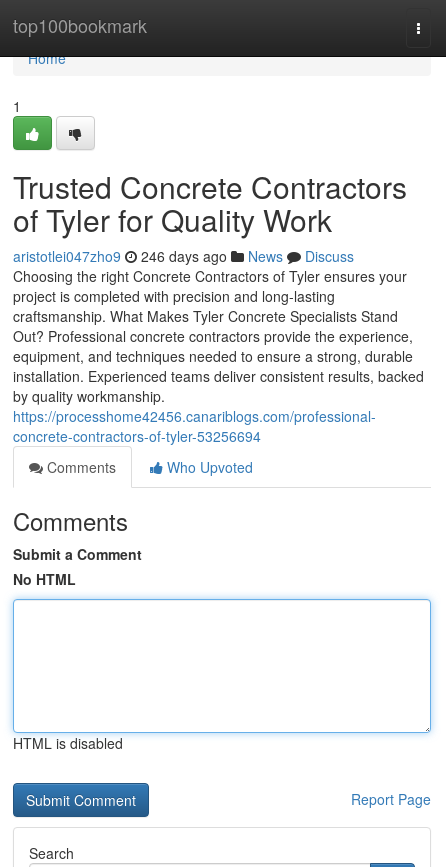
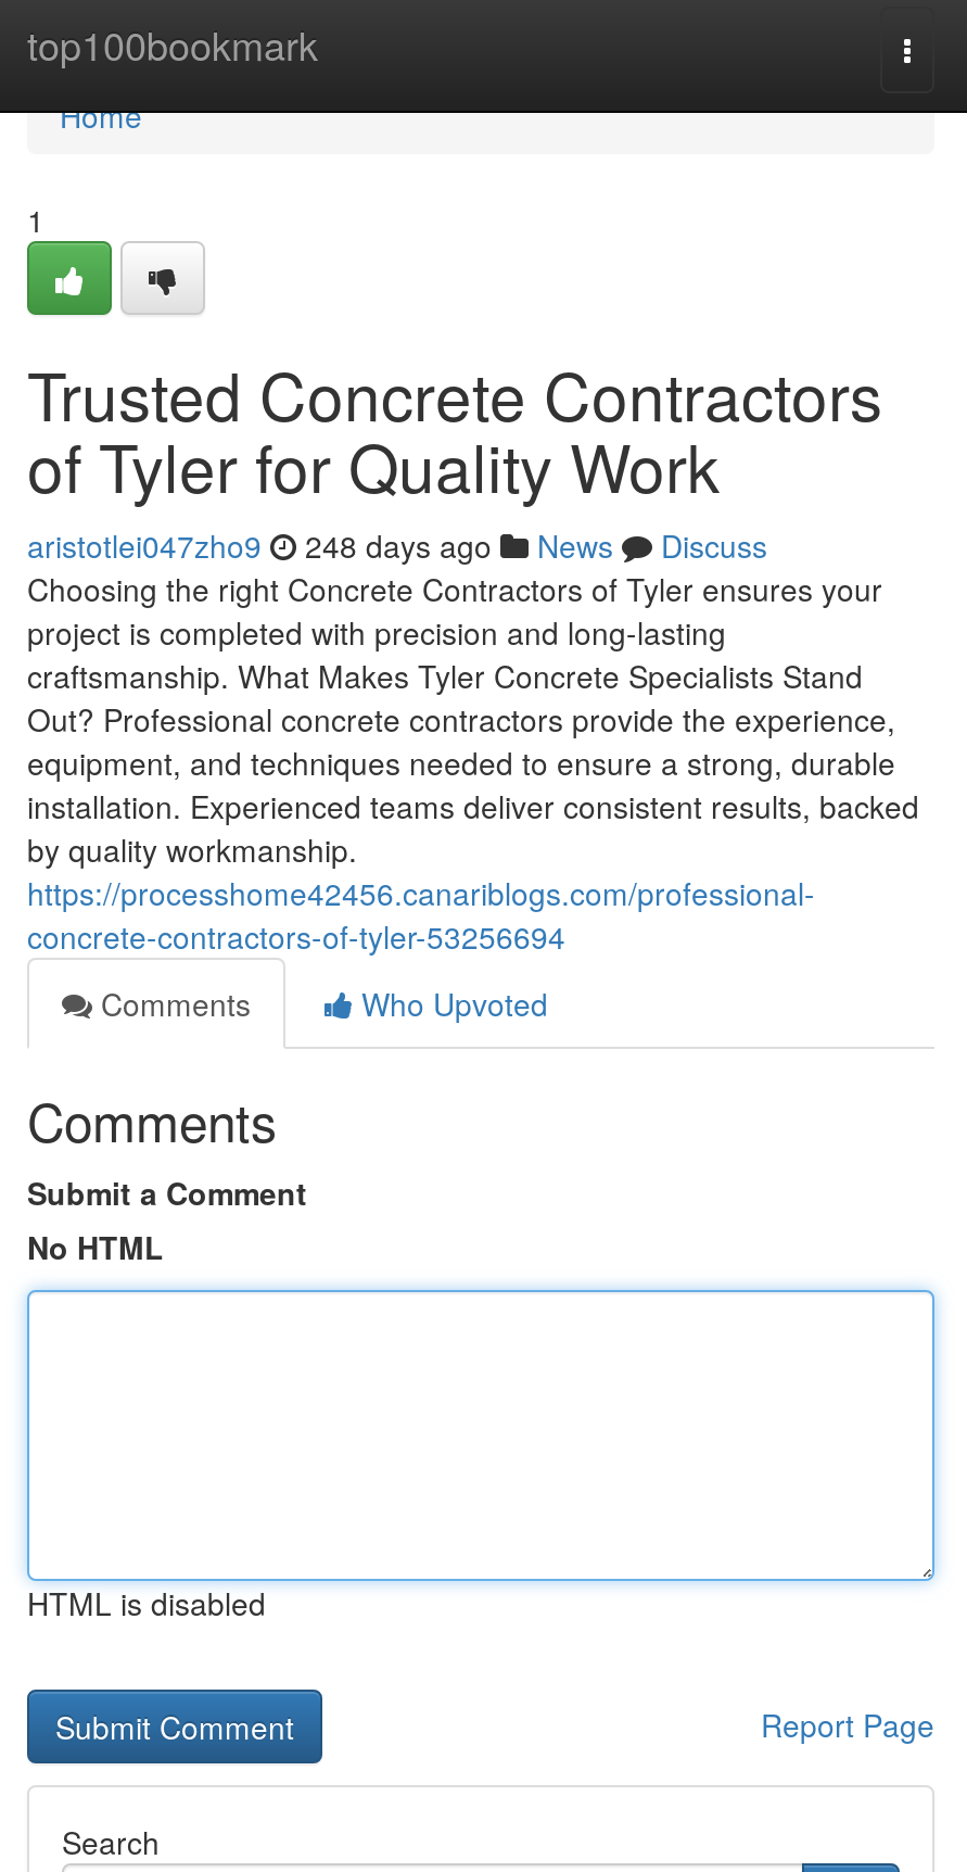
[13,246,354,266] aristotlei047zho9 246 days ago News Discuss -> [27,523,767,567] aristotlei047zho9 248 days ago News Discuss

